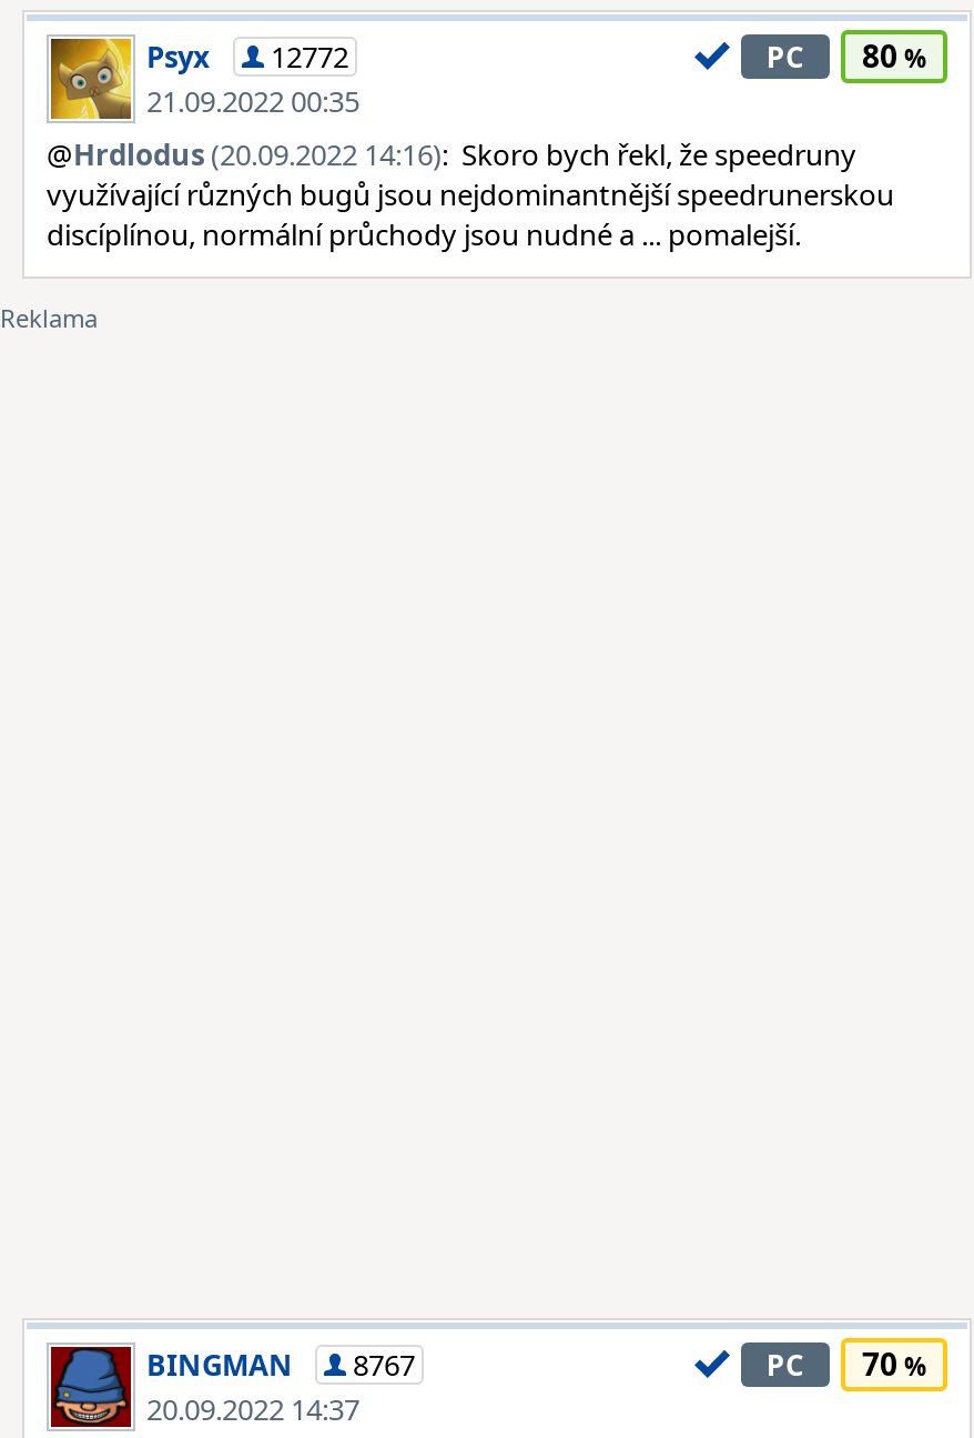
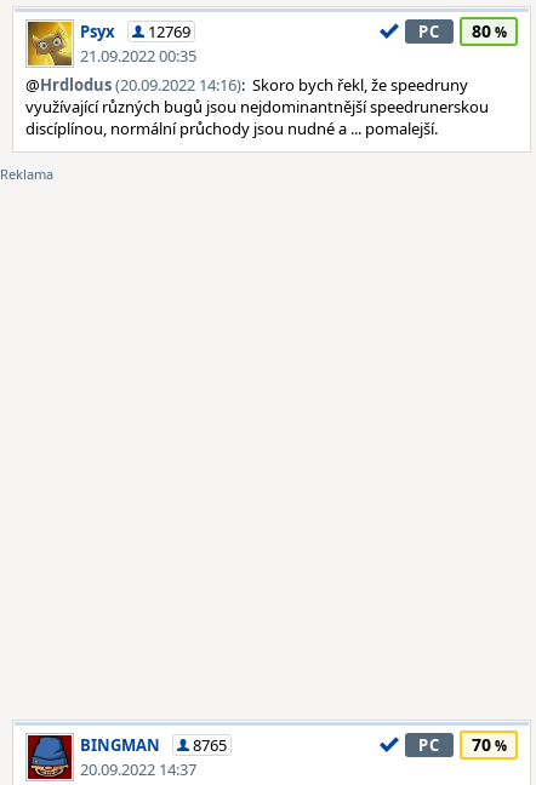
[146,37,348,77] Psyx 12772 -> [80,21,190,42] Psyx 12769
[146,1345,415,1385] BINGMAN 8767 -> [80,734,227,756] BINGMAN 8765

